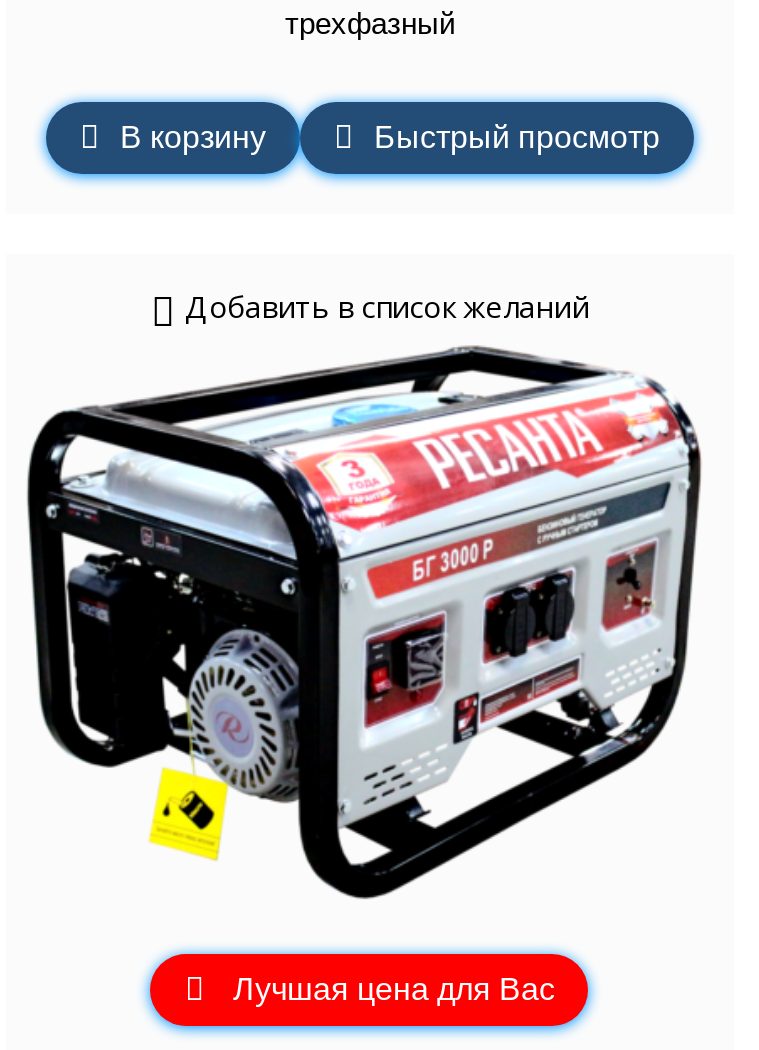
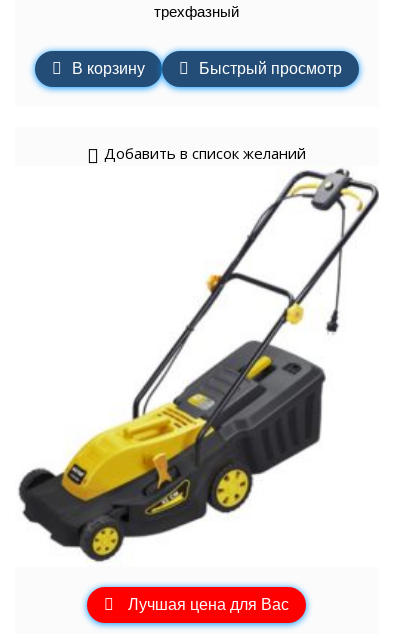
[26,338,704,902] [image] -> [18,168,380,562] [image]

